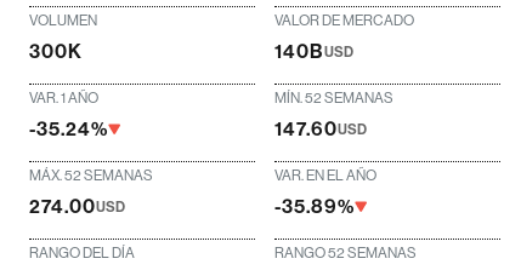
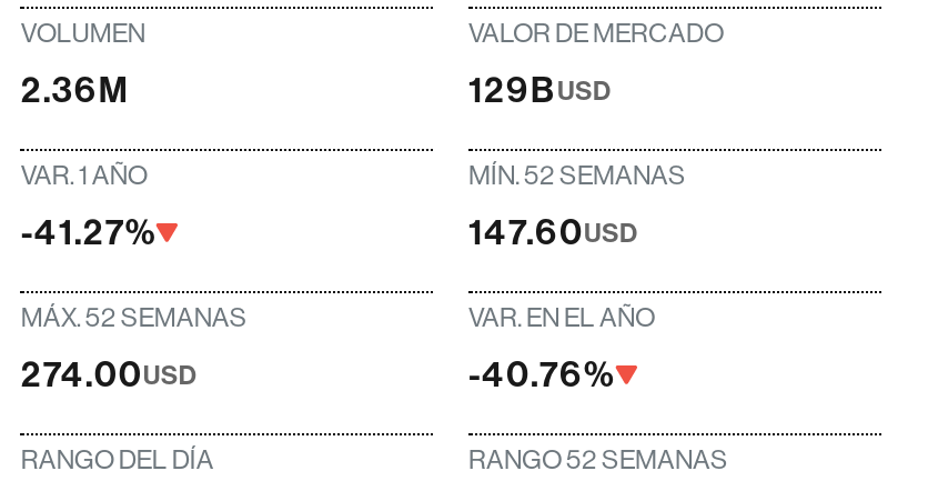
[30,40,83,63] 300K -> [21,69,130,111] 2.36M
[274,40,353,63] 140BUSD -> [468,69,611,111] 129BUSD
[30,117,109,140] -35.24% -> [21,211,156,253] -41.27%
[274,195,355,218] -35.89% -> [468,353,615,395] -40.76%

